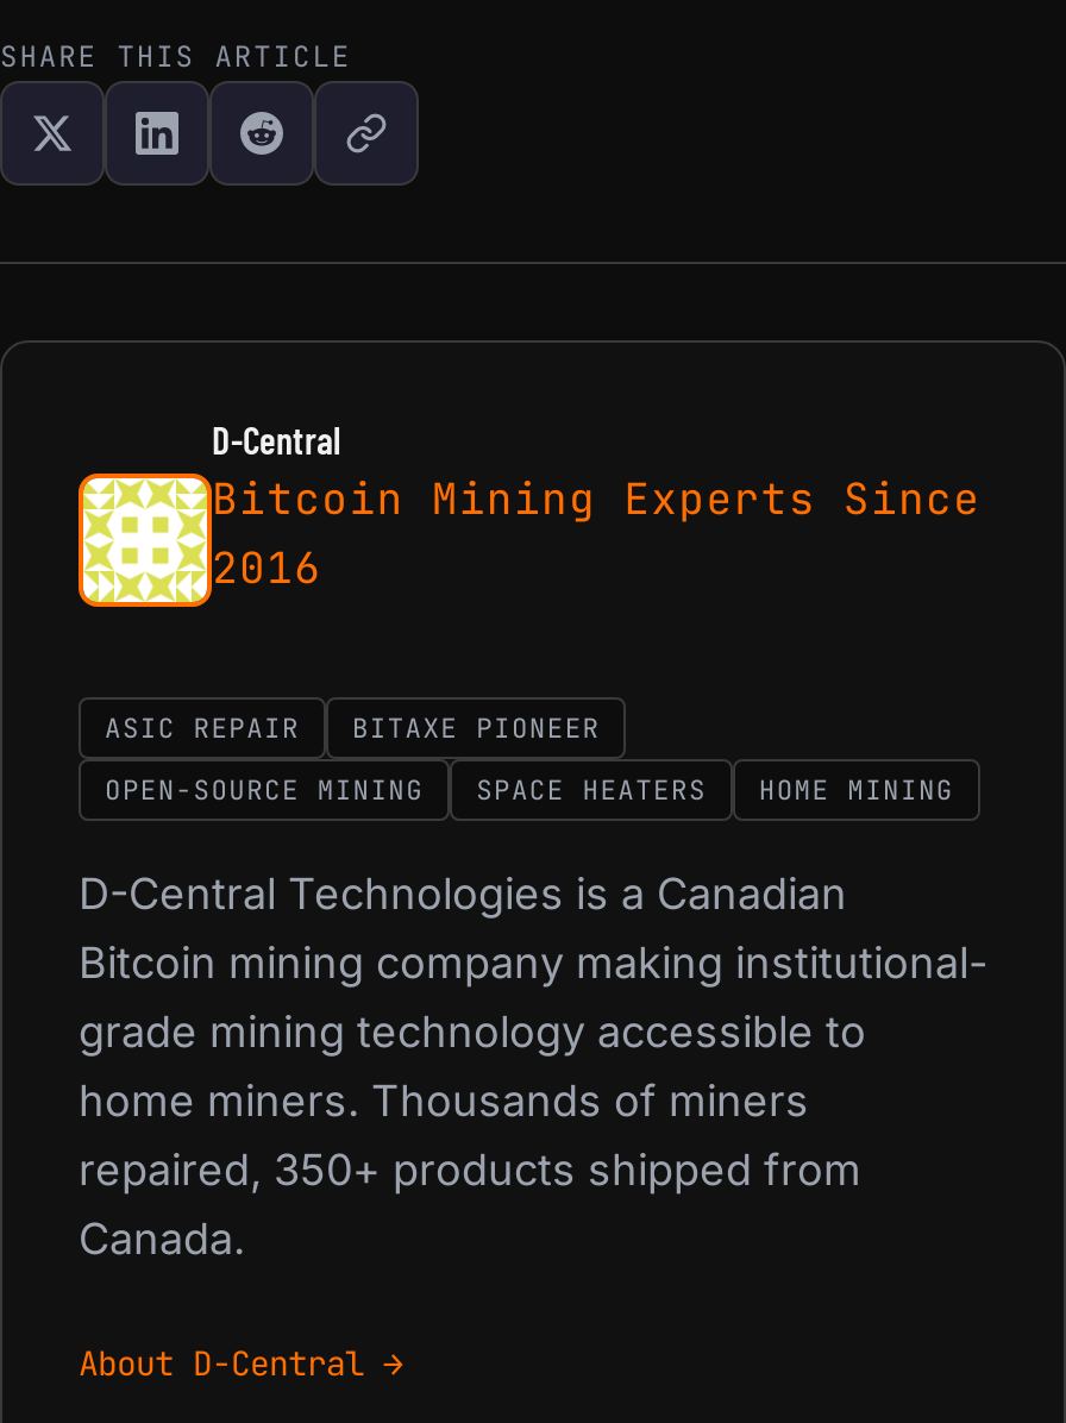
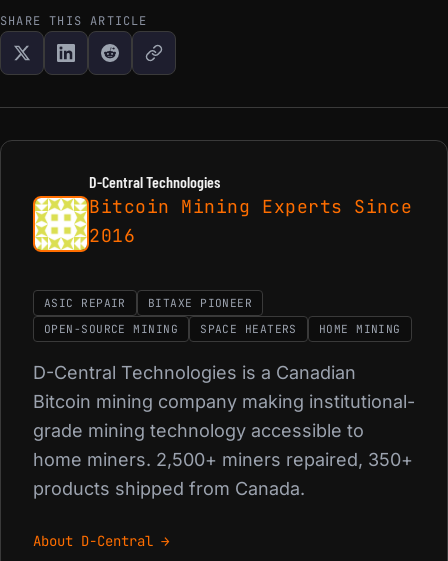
[212,416,340,462] D-Central -> [89,172,220,191] D-Central Technologies
[79,1076,861,1264] home miners. Thousands of miners | repaired, 350+ products shipped from | Canada. -> [33,449,413,499] home miners. 2,500+ miners repaired, 350+ | products shipped from Canada.

